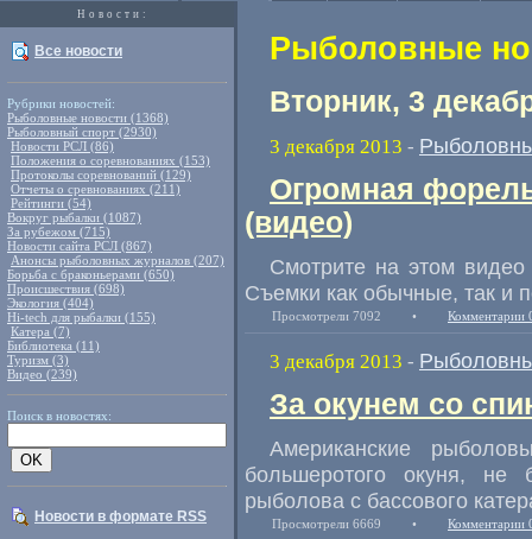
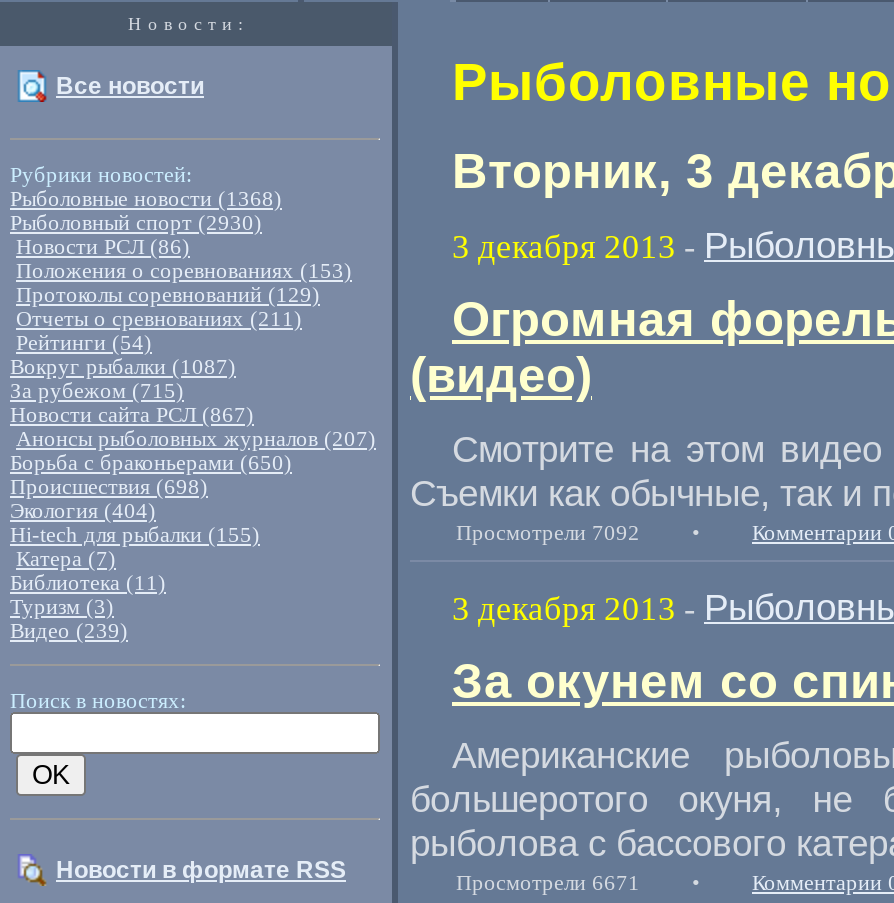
[272,516,381,531] Просмотрели 6669 -> [456,870,640,894] Просмотрели 6671

